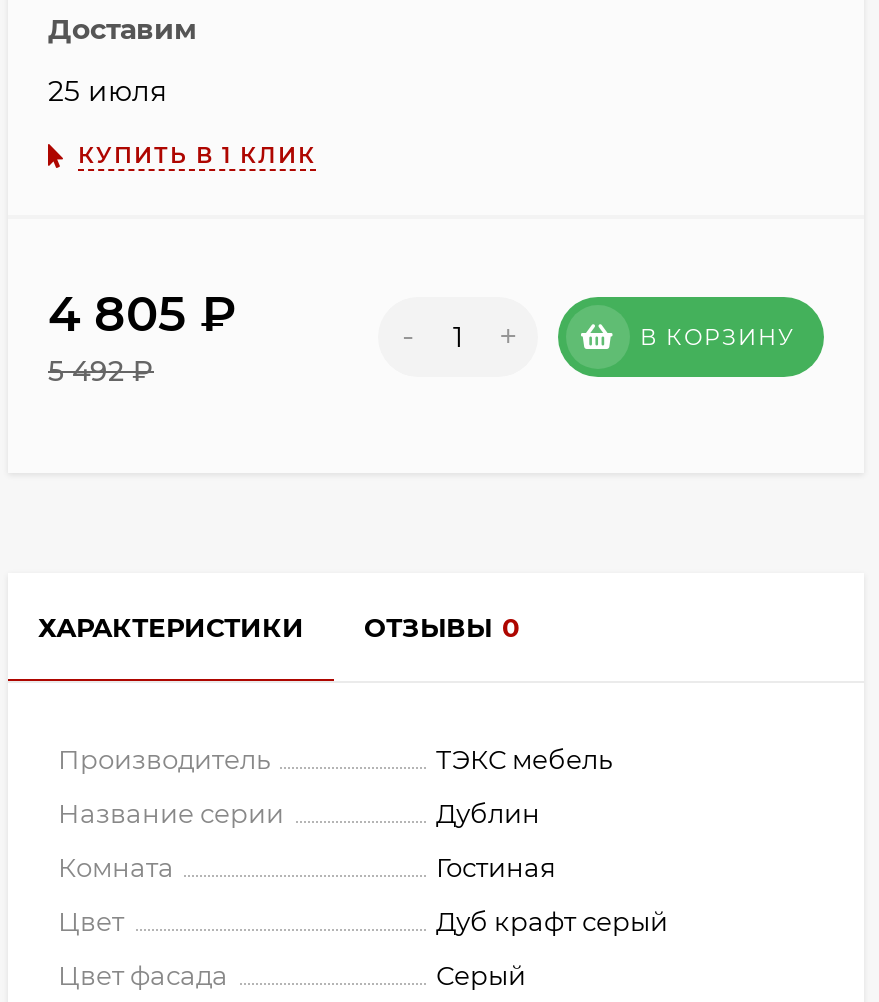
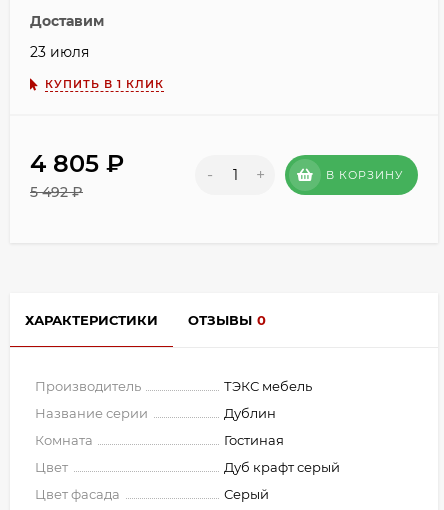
[48,73,166,109] 25 июля -> [30,43,89,61] 23 июля

